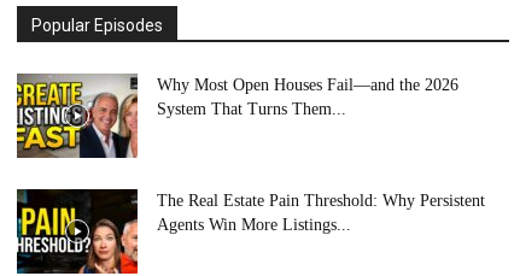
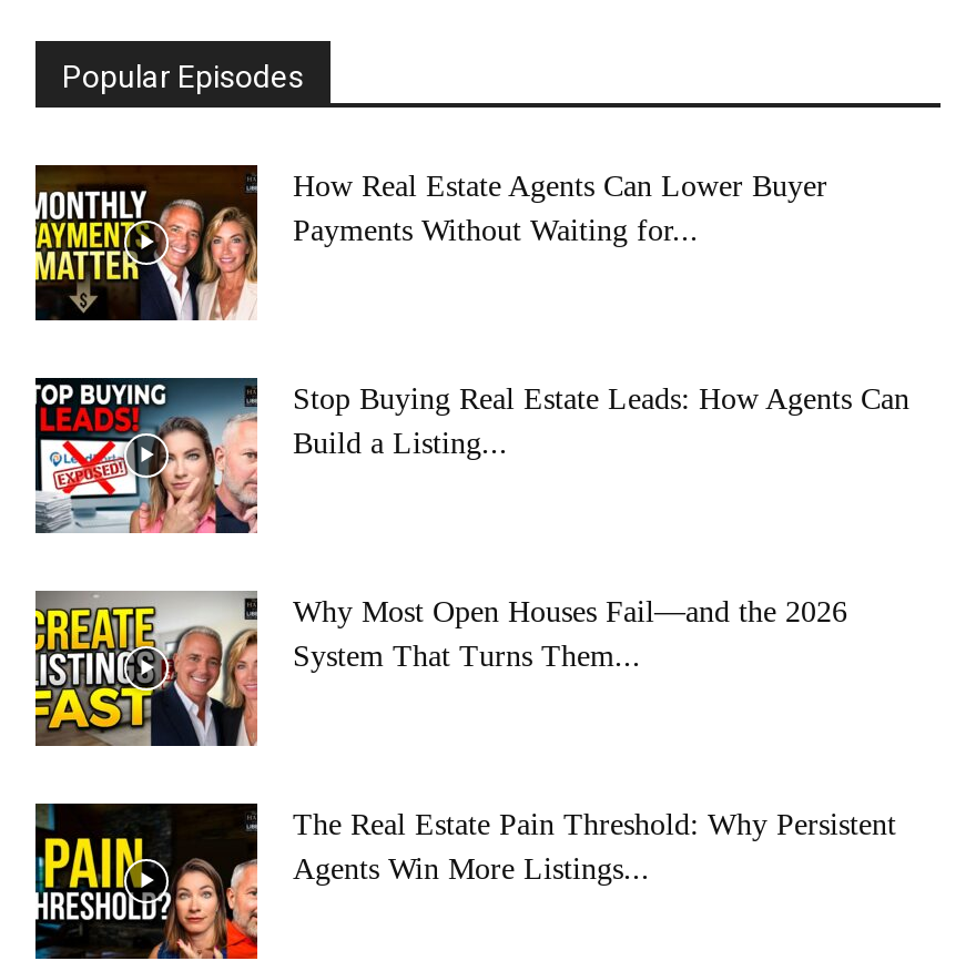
none -> [33,165,827,323] [image] | How Real Estate Agents Can Lower Buyer | Payments Without Waiting for...
none -> [35,378,909,533] [image] | Stop Buying Real Estate Leads: How Agents Can | Build a Listing...

